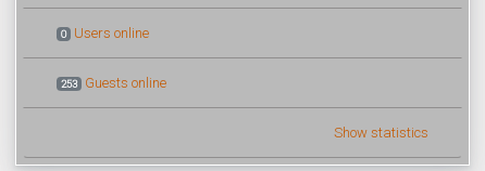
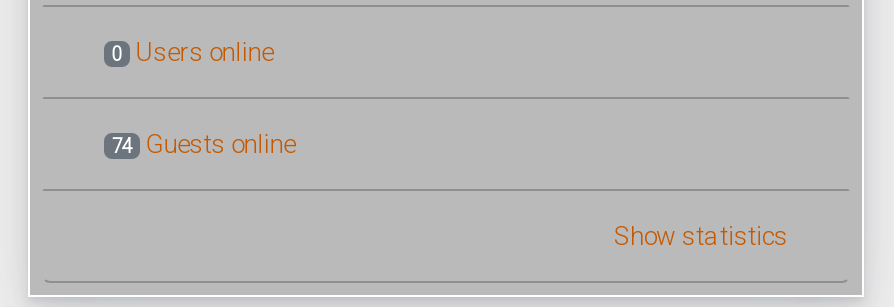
[61,75,166,91] 253 Guests online -> [112,129,296,159] 74 Guests online

